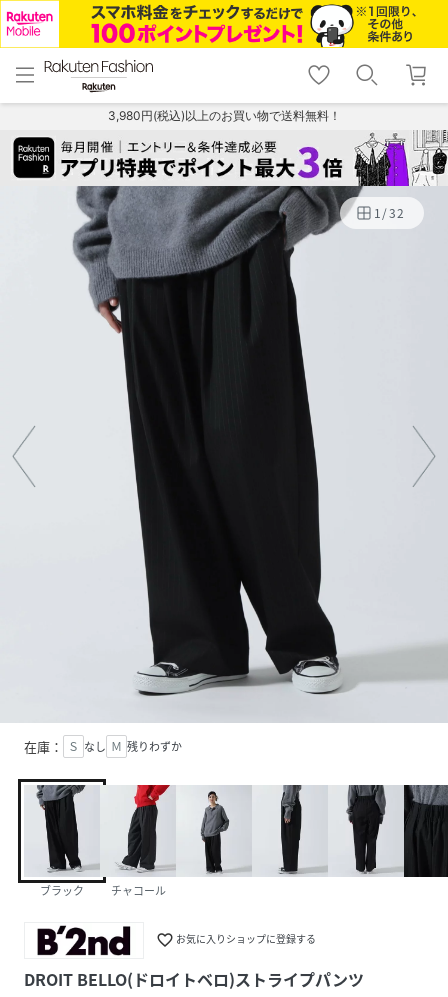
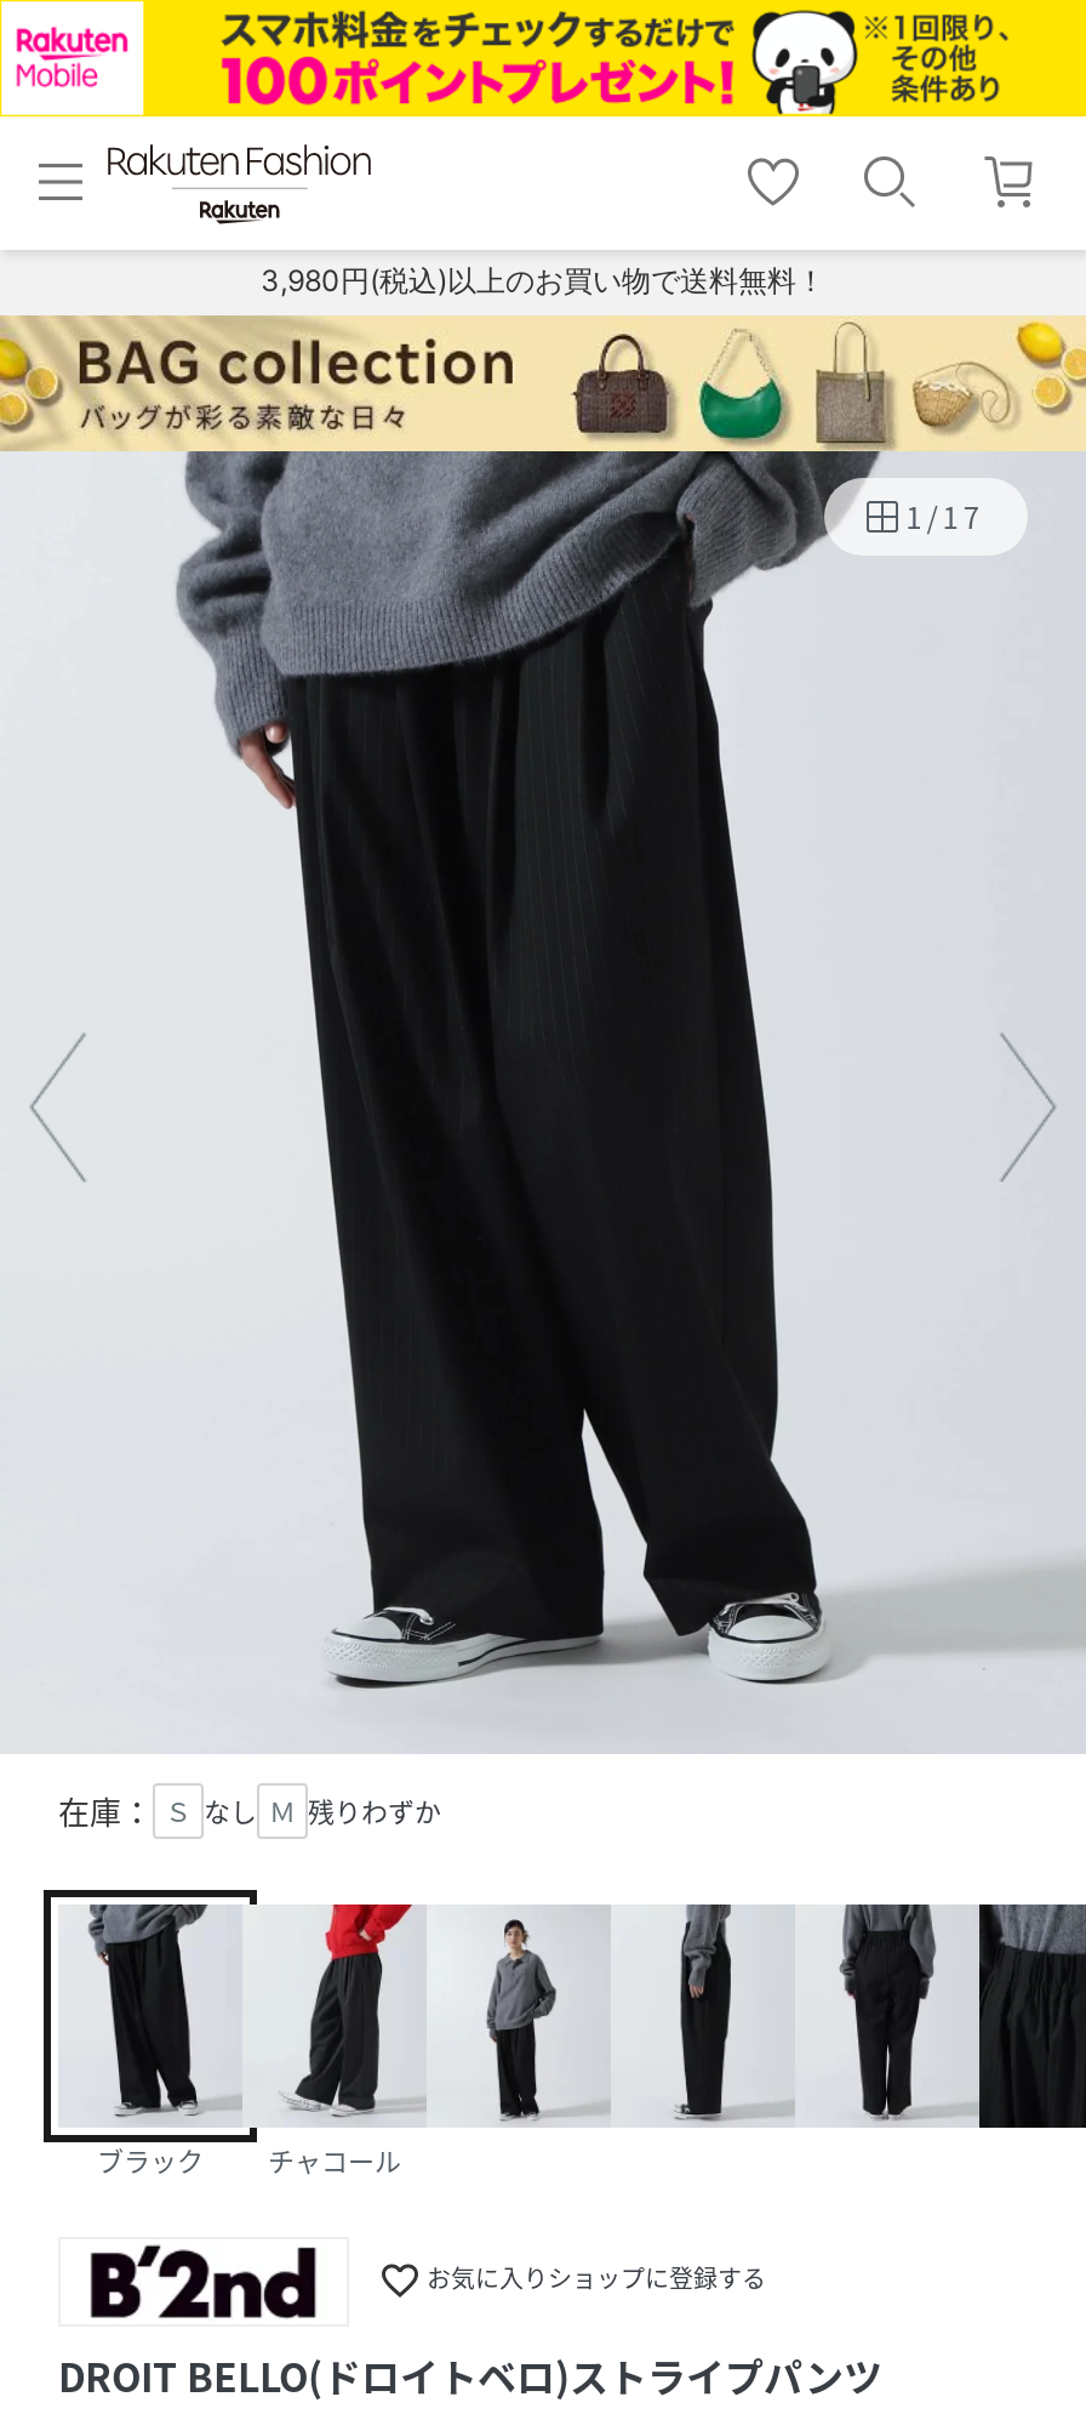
[3,129,445,222] [image] | 1 /32 -> [7,315,1079,538] [image] | 1 /17

